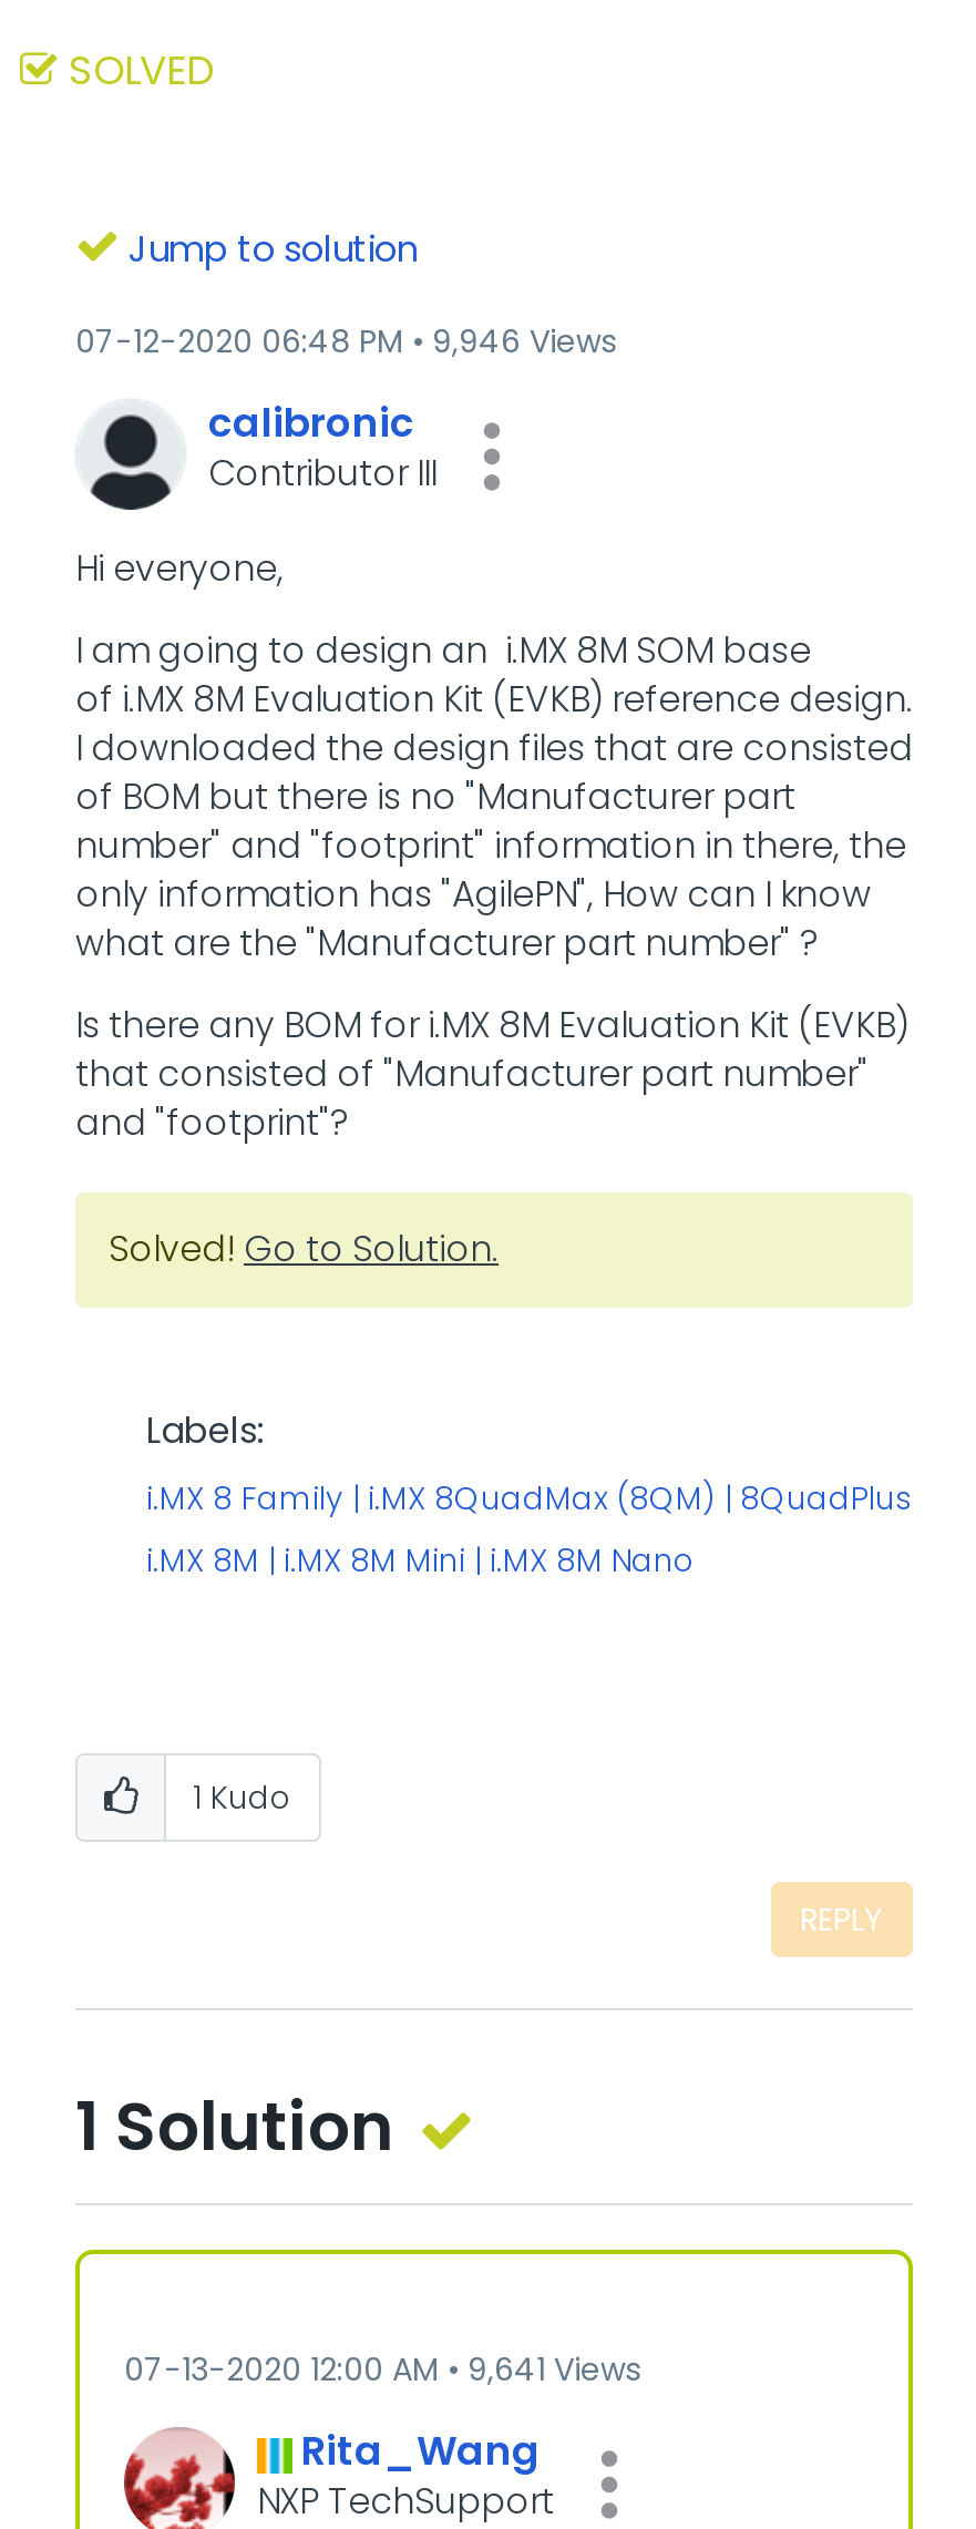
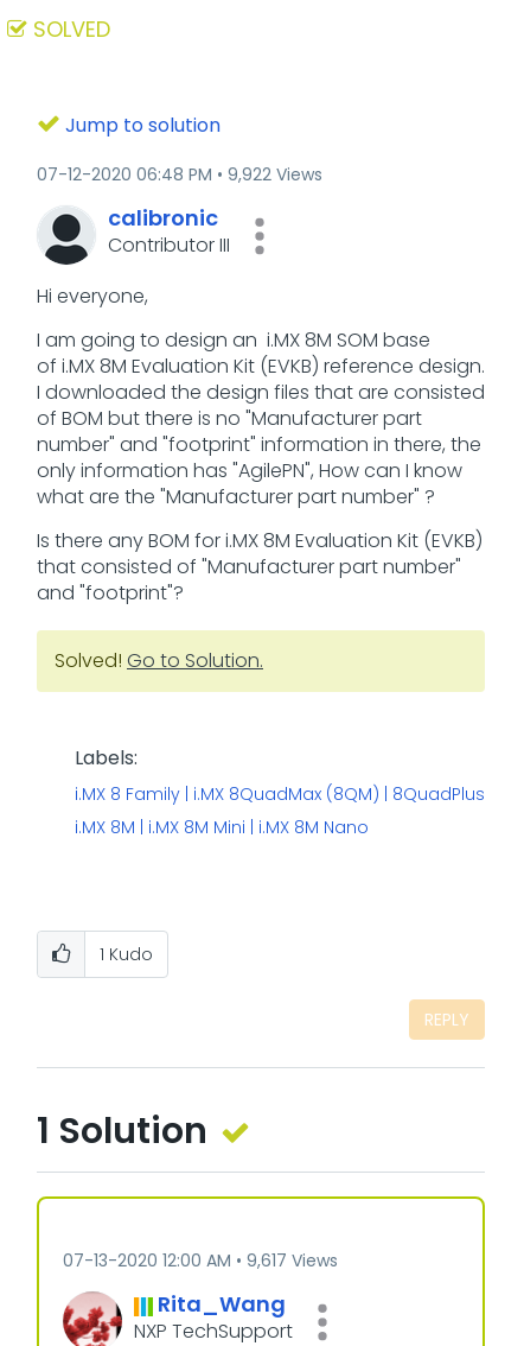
[75,319,616,364] 07-12-2020 06:48 PM 9,946 Views -> [37,163,322,186] 07-12-2020 06:48 PM 9,922 Views
[124,2347,640,2392] 07-13-2020 12:00 AM 9,641 Views -> [63,1249,338,1272] 07-13-2020 12:00 AM 9,617 Views

